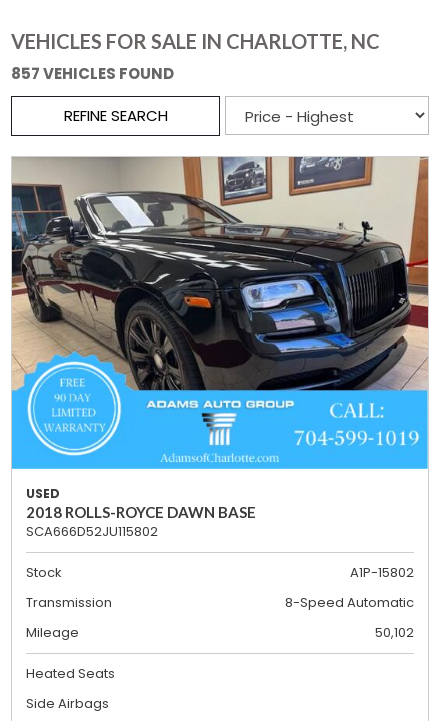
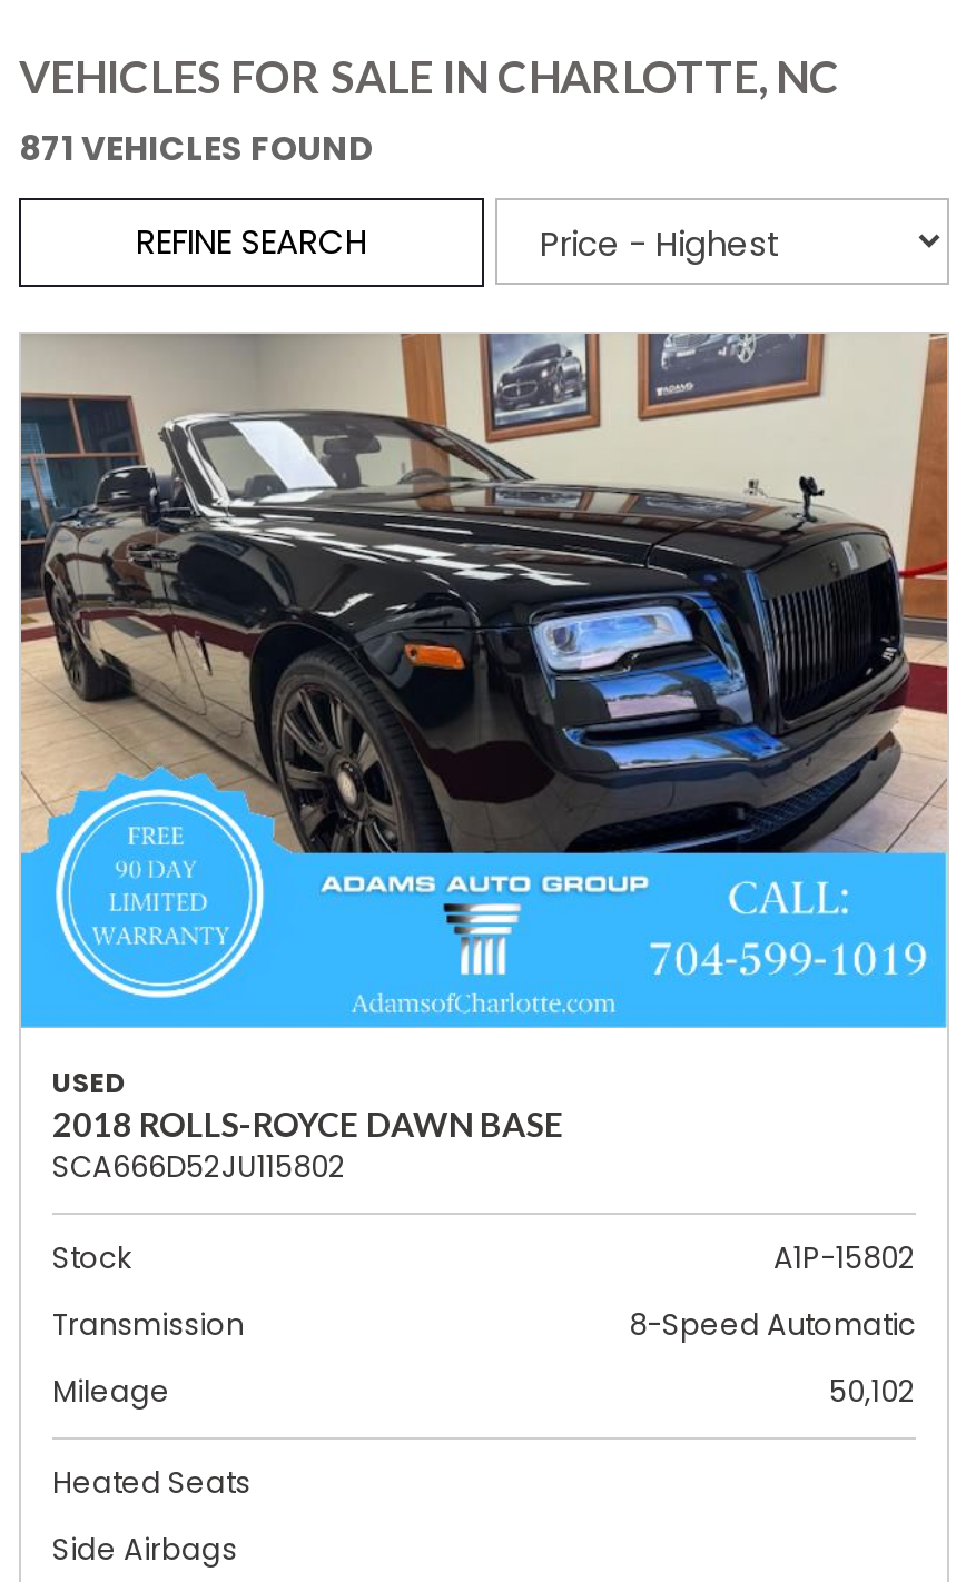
[11,63,174,84] 857 VEHICLES FOUND -> [19,125,373,171] 871 VEHICLES FOUND

